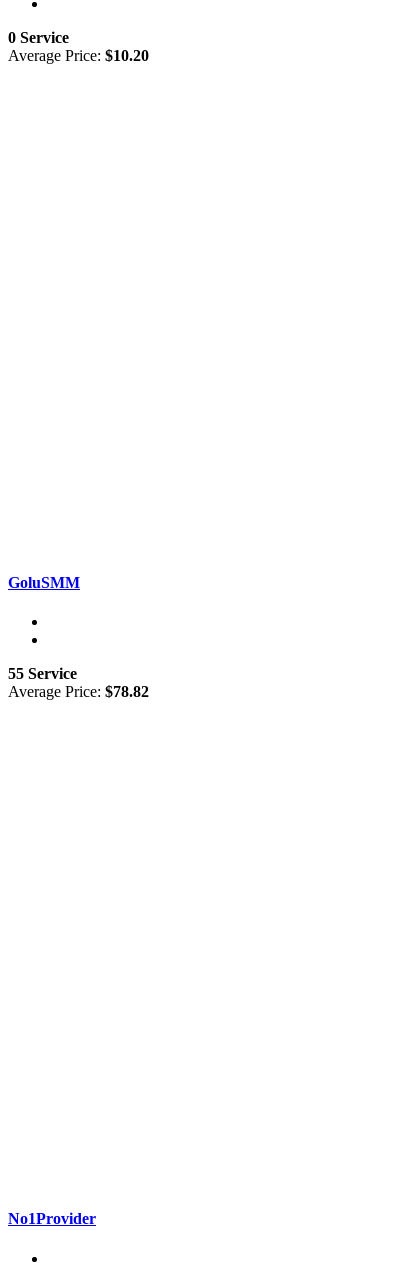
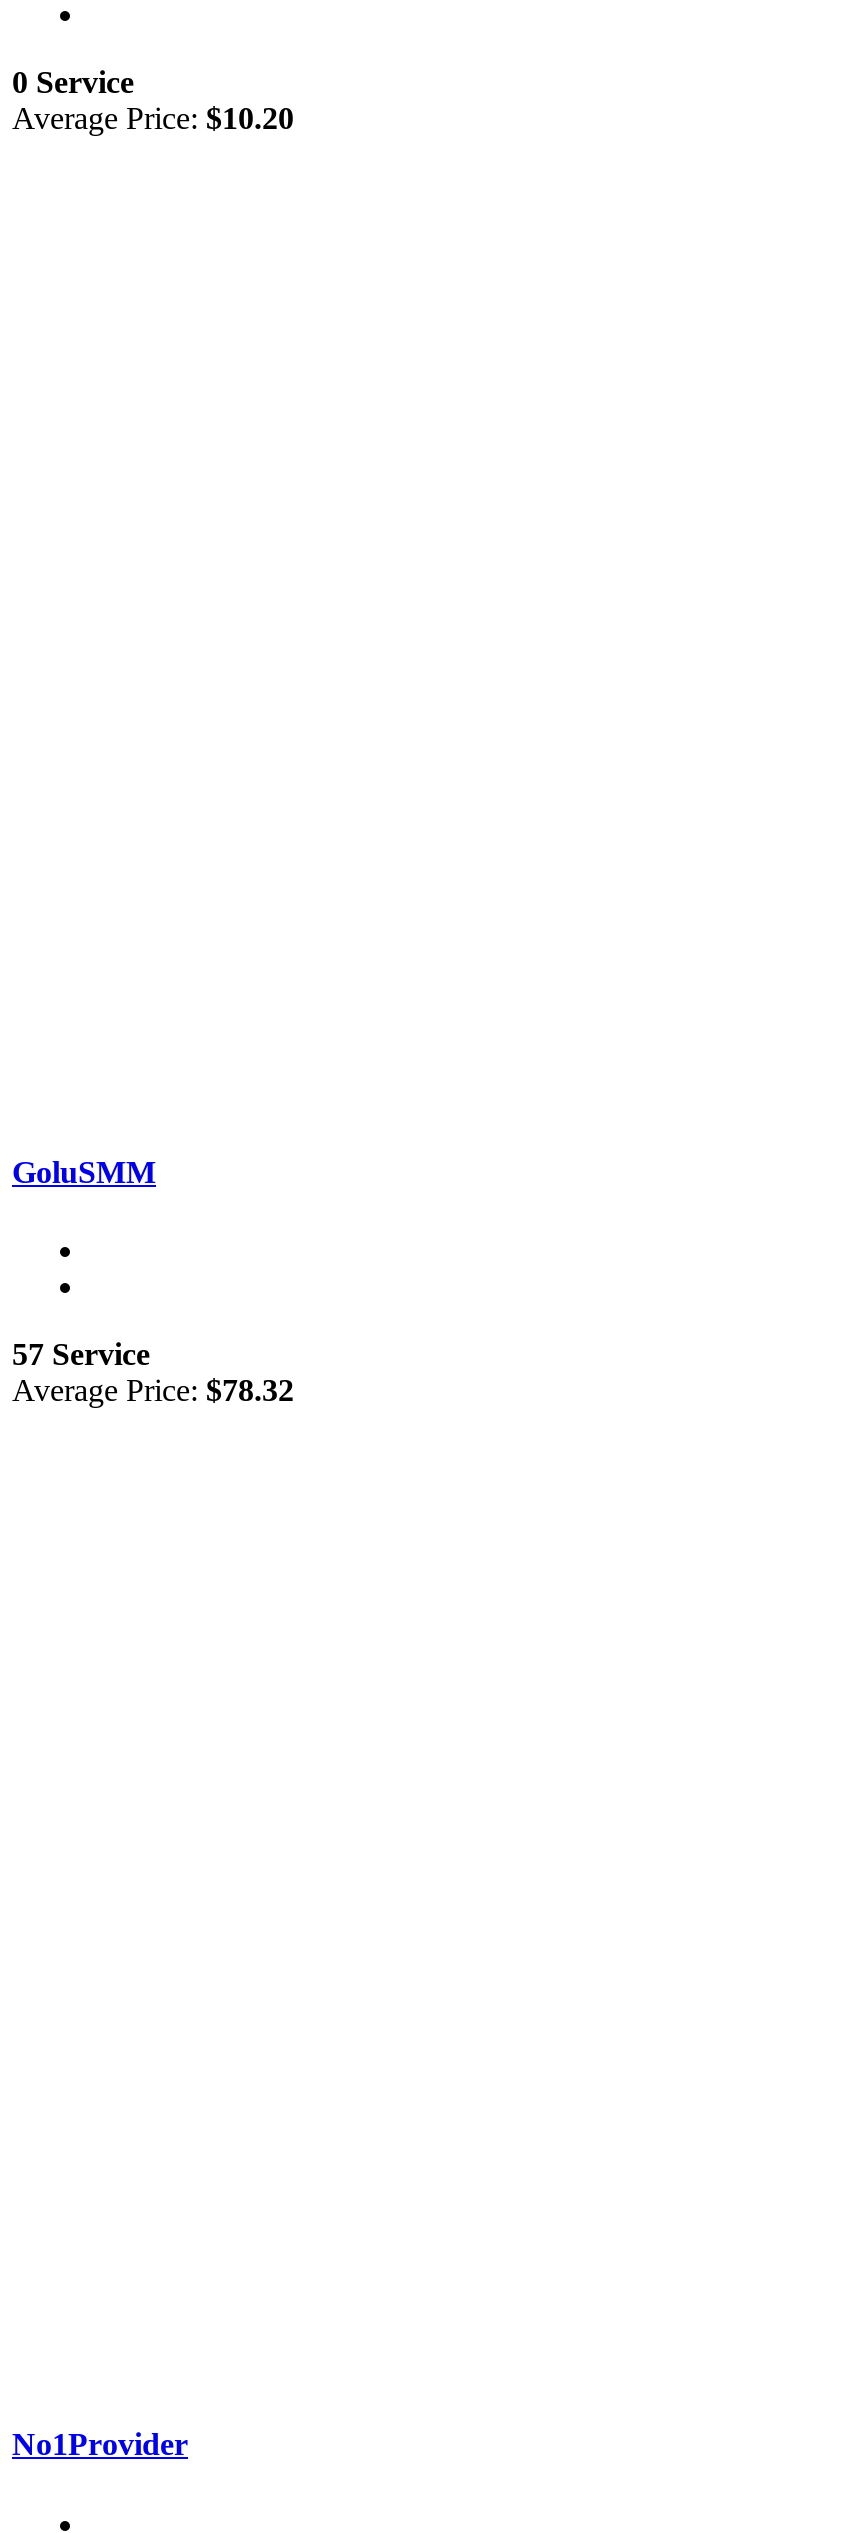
[8,665,77,682] 55 Service -> [12,1337,150,1371] 57 Service
[8,683,149,700] Average Price: $78.82 -> [12,1373,294,1407] Average Price: $78.32

